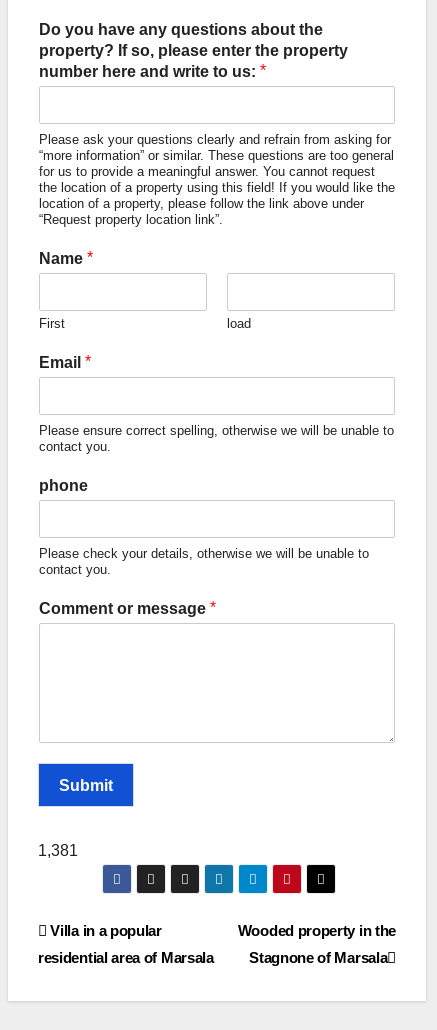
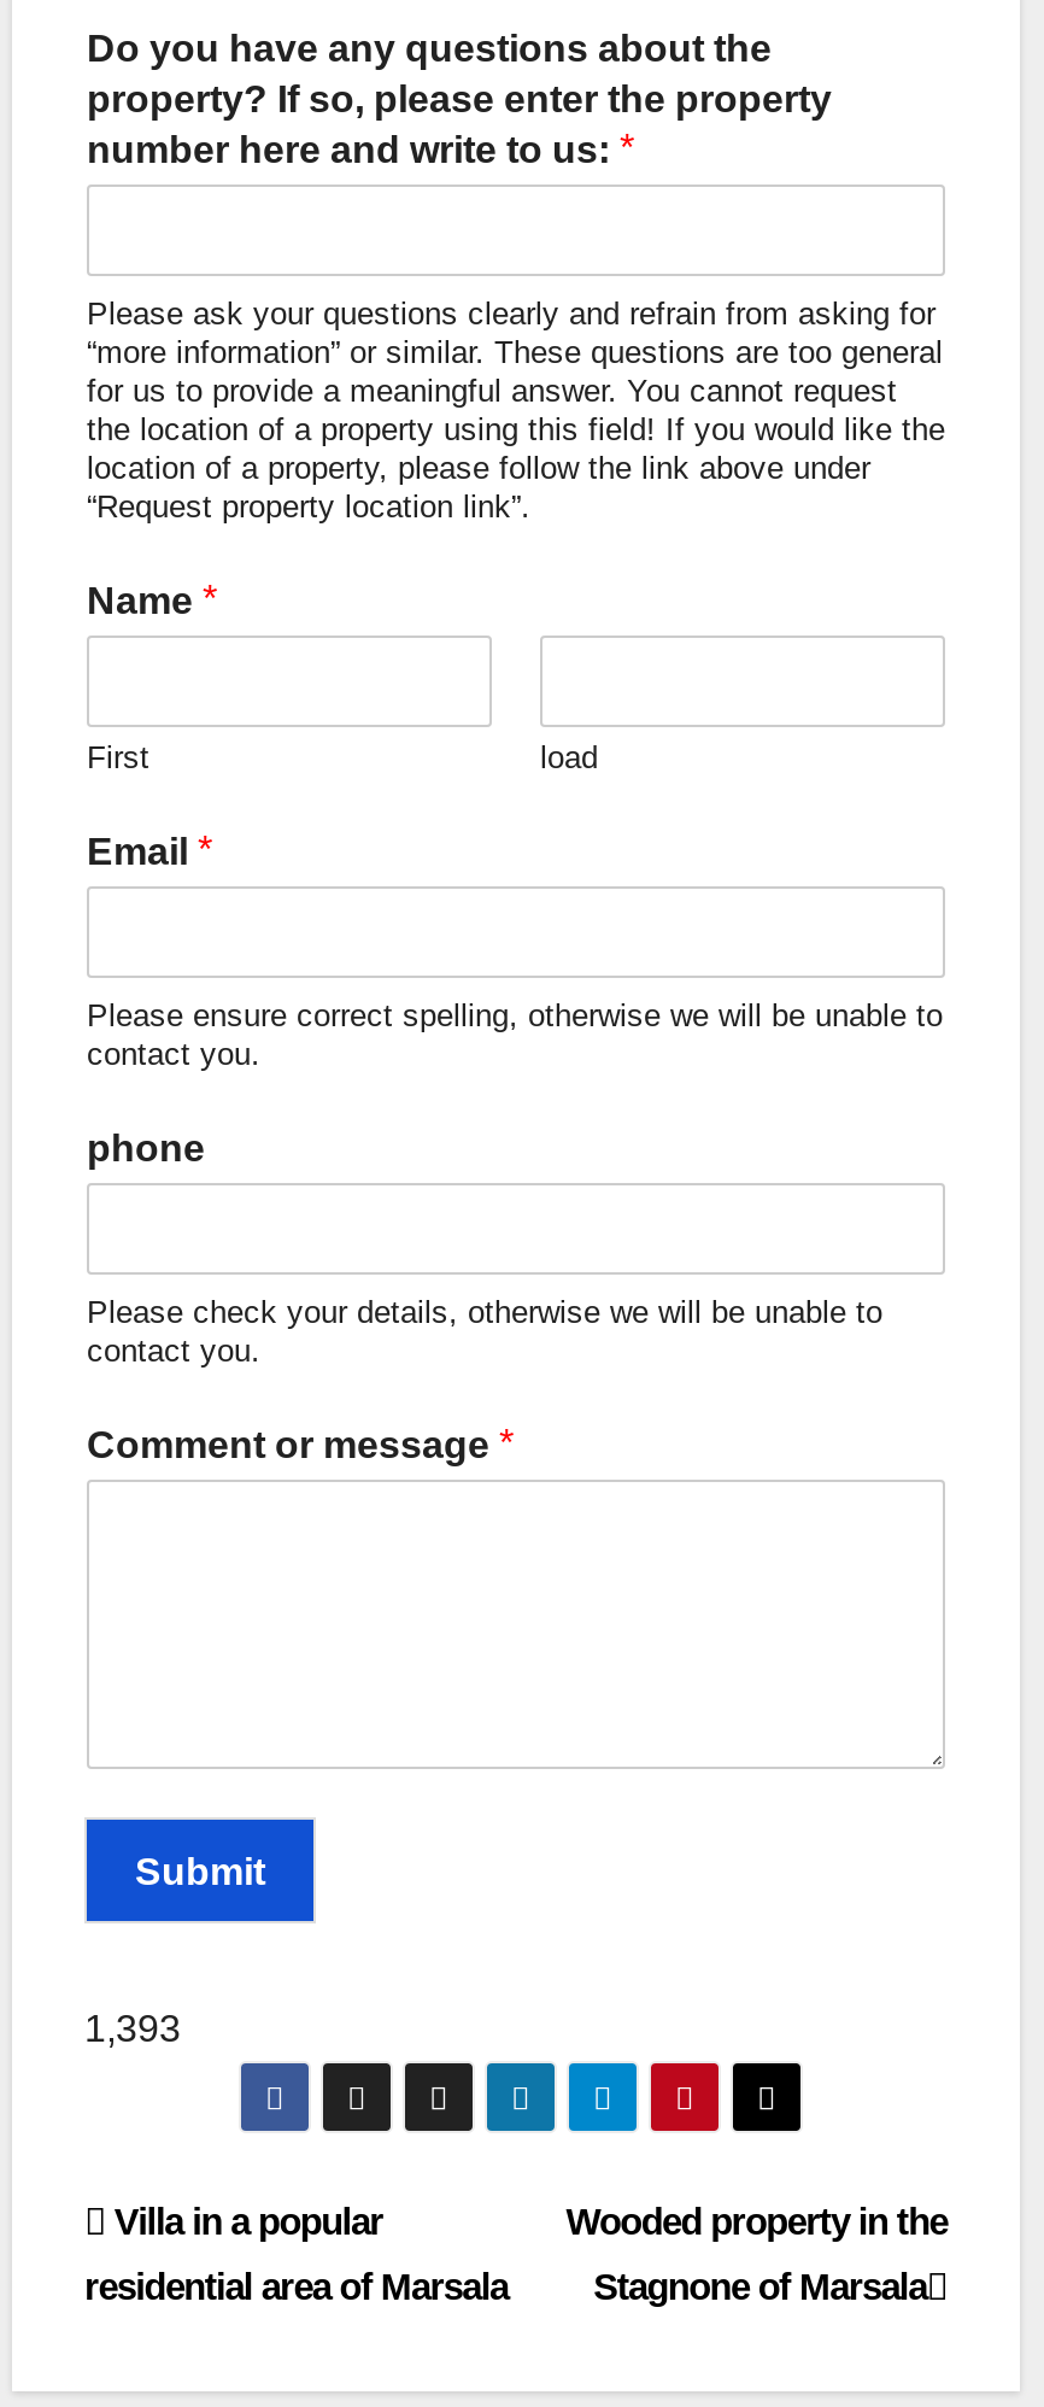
[38,842,78,859] 1,381 -> [84,2008,181,2049] 1,393

